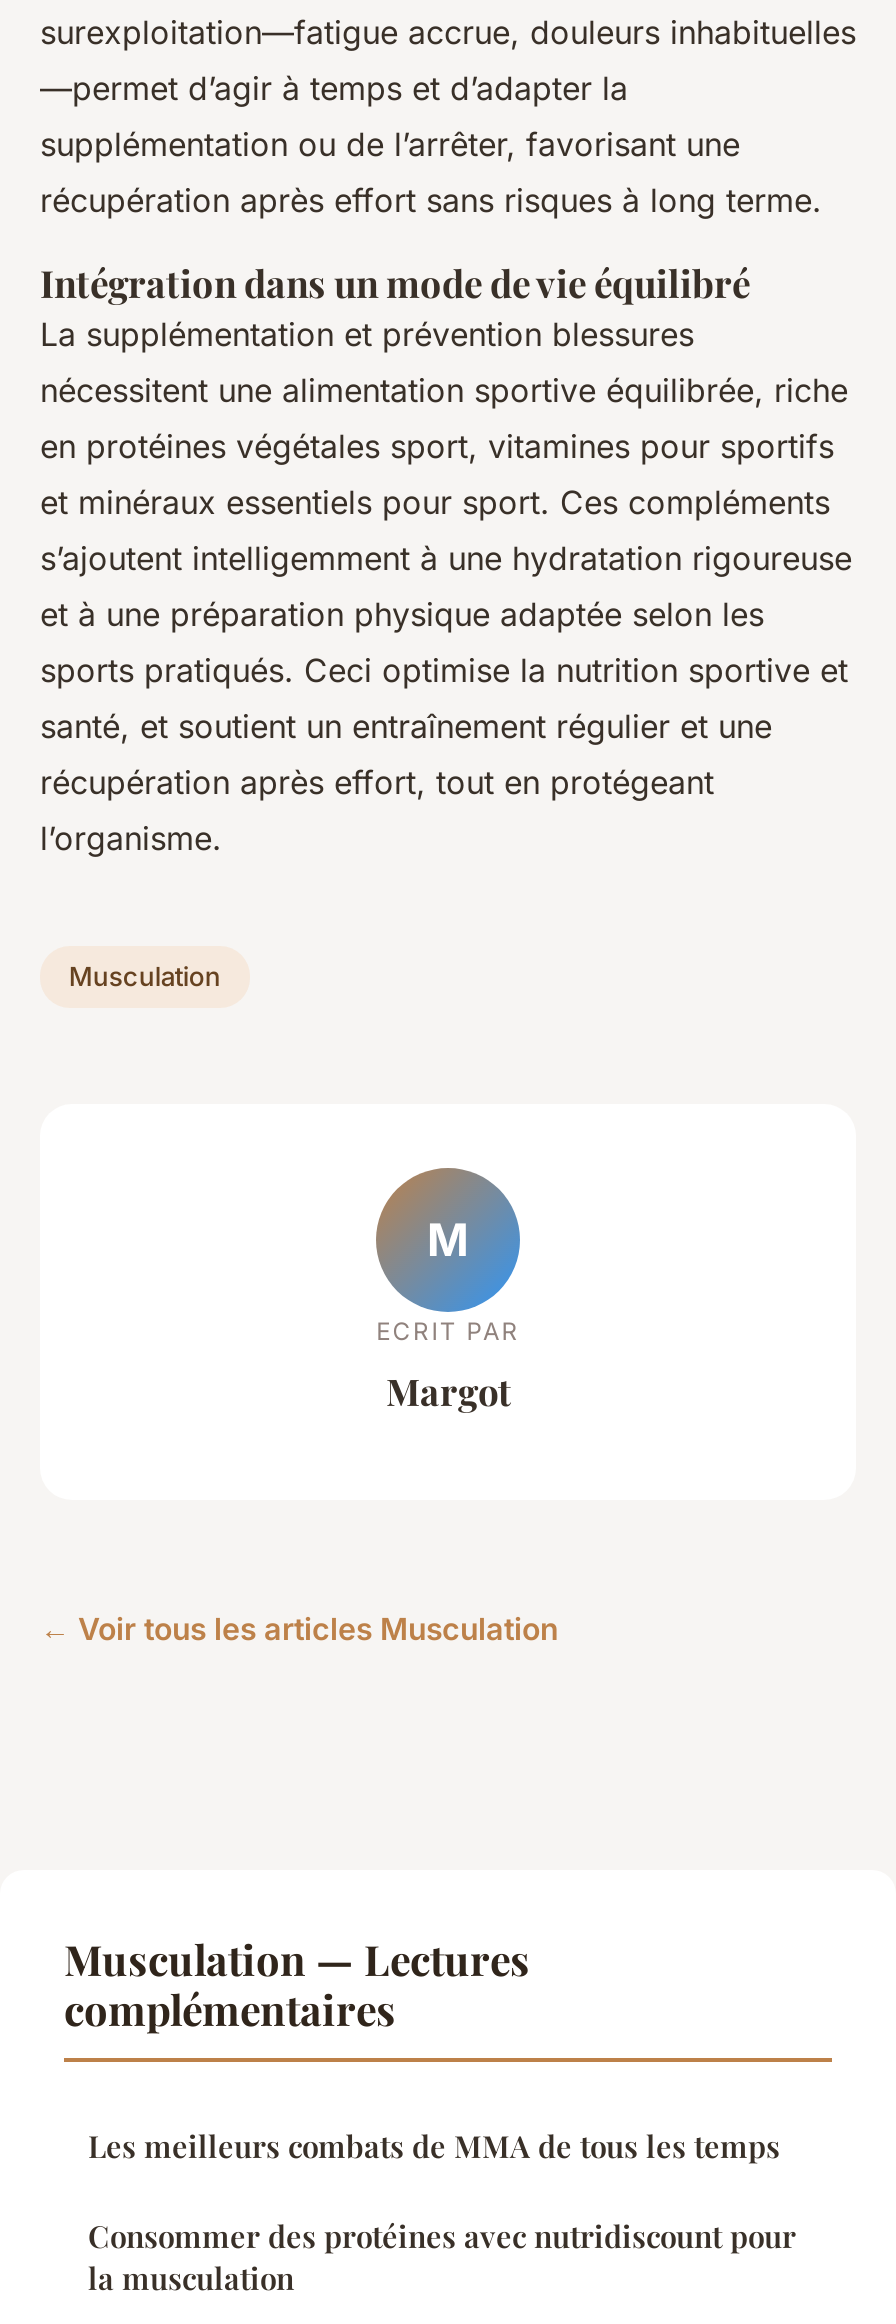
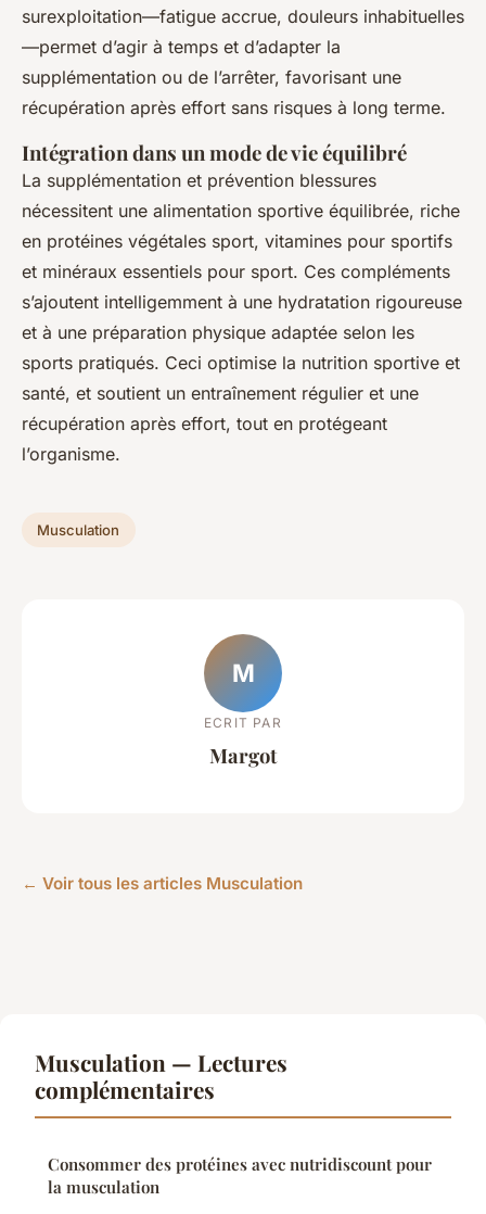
[88,2125,780,2165] Les meilleurs combats de MMA de tous les temps -> none

